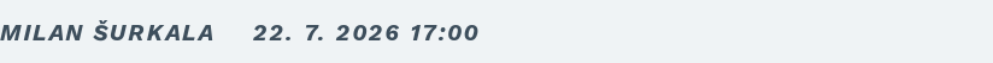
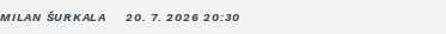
[0,19,480,45] MILAN ŠURKALA 22. 7. 2026 17:00 -> [0,10,240,23] MILAN ŠURKALA 20. 7. 2026 20:30

